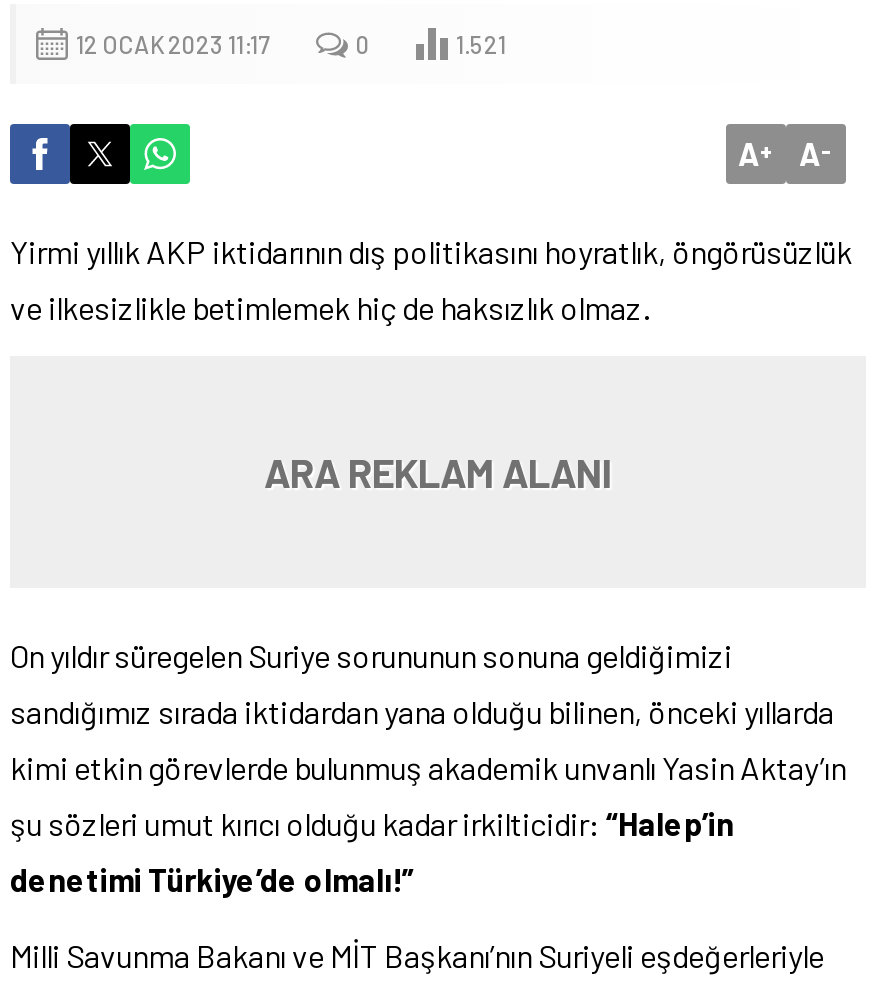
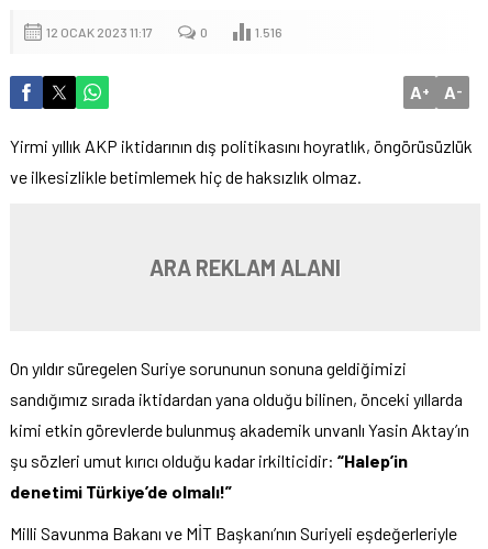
[456,30,506,58] 1.521 -> [255,24,282,39] 1.516

